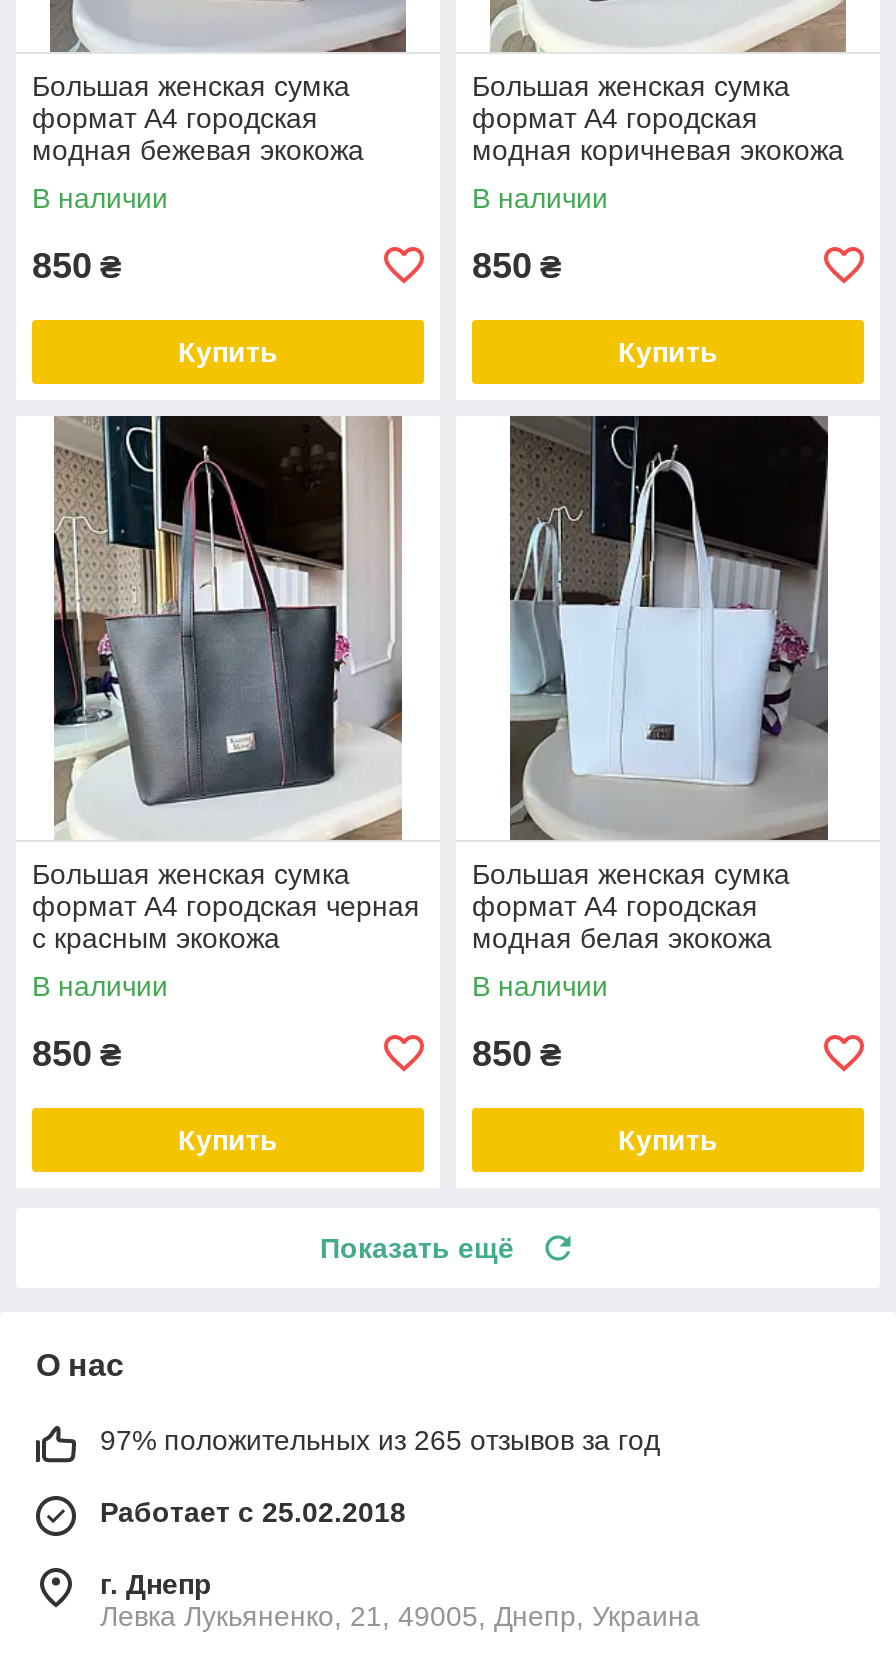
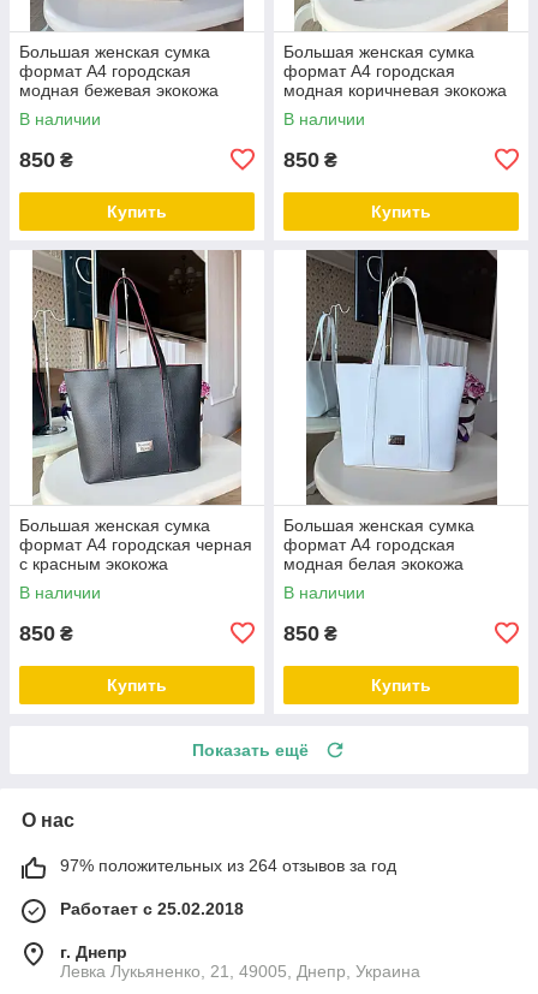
[100,1424,660,1456] 97% положительных из 265 отзывов за год -> [60,856,396,875] 97% положительных из 264 отзывов за год

